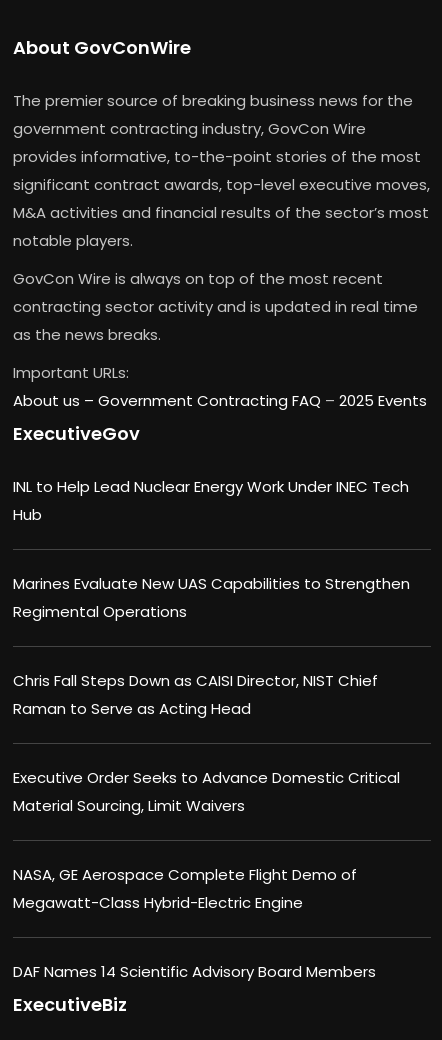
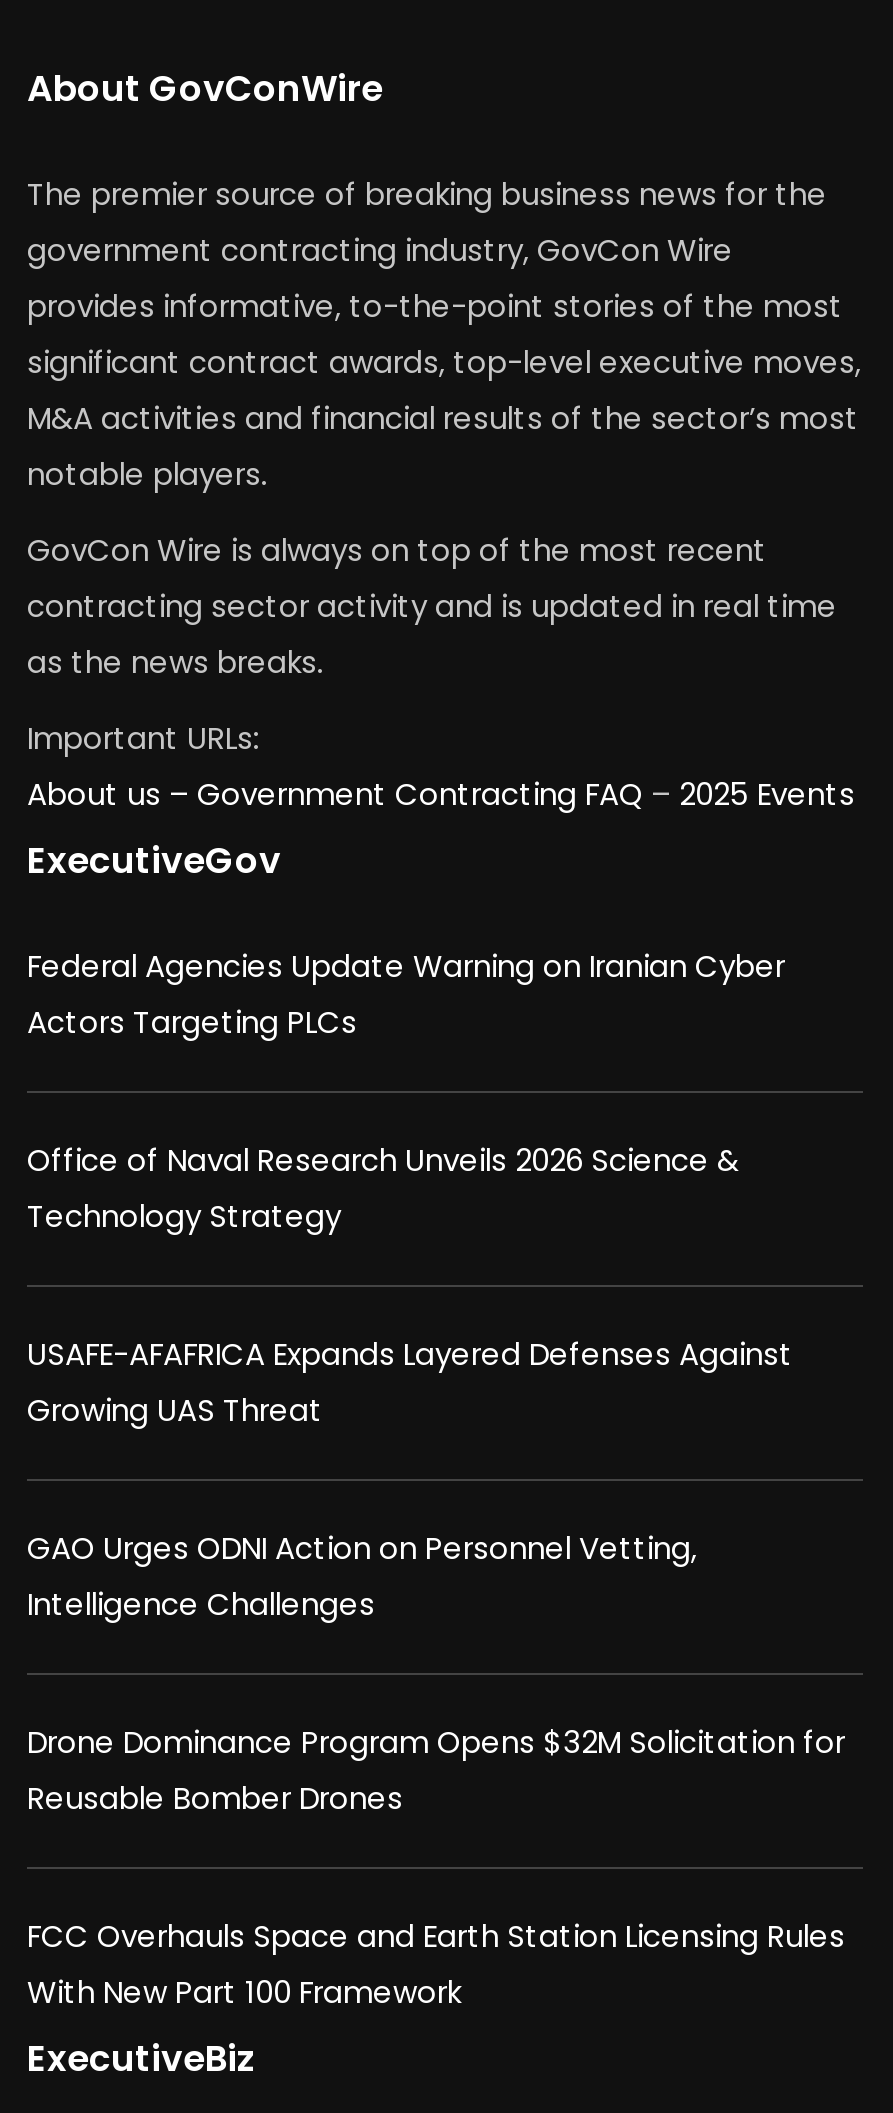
[13,476,409,525] INL to Help Lead Nuclear Energy Work Under INEC Tech | Hub -> [27,945,785,1043] Federal Agencies Update Warning on Iranian Cyber | Actors Targeting PLCs
[13,573,410,622] Marines Evaluate New UAS Capabilities to Strengthen | Regimental Operations -> [27,1139,739,1237] Office of Naval Research Unveils 2026 Science & | Technology Strategy
[13,670,378,719] Chris Fall Steps Down as CAISI Director, NIST Chief | Raman to Serve as Acting Head -> [27,1333,793,1431] USAFE-AFAFRICA Expands Layered Defenses Against | Growing UAS Threat
[13,767,400,816] Executive Order Seeks to Advance Domestic Critical | Material Sourcing, Limit Waivers -> [27,1527,697,1625] GAO Urges ODNI Action on Personnel Vetting, | Intelligence Challenges
[13,864,357,913] NASA, GE Aerospace Complete Flight Demo of | Megawatt-Class Hybrid-Electric Engine -> [27,1721,845,1819] Drone Dominance Program Opens $32M Solicitation for | Reusable Bomber Drones
[13,961,376,982] DAF Names 14 Scientific Advisory Board Members -> [27,1915,845,2013] FCC Overhauls Space and Earth Station Licensing Rules | With New Part 100 Framework

